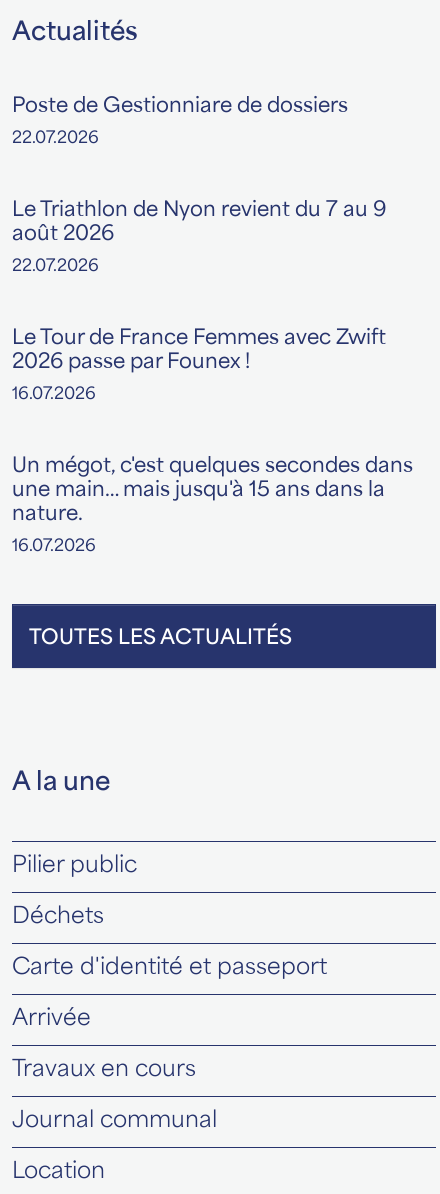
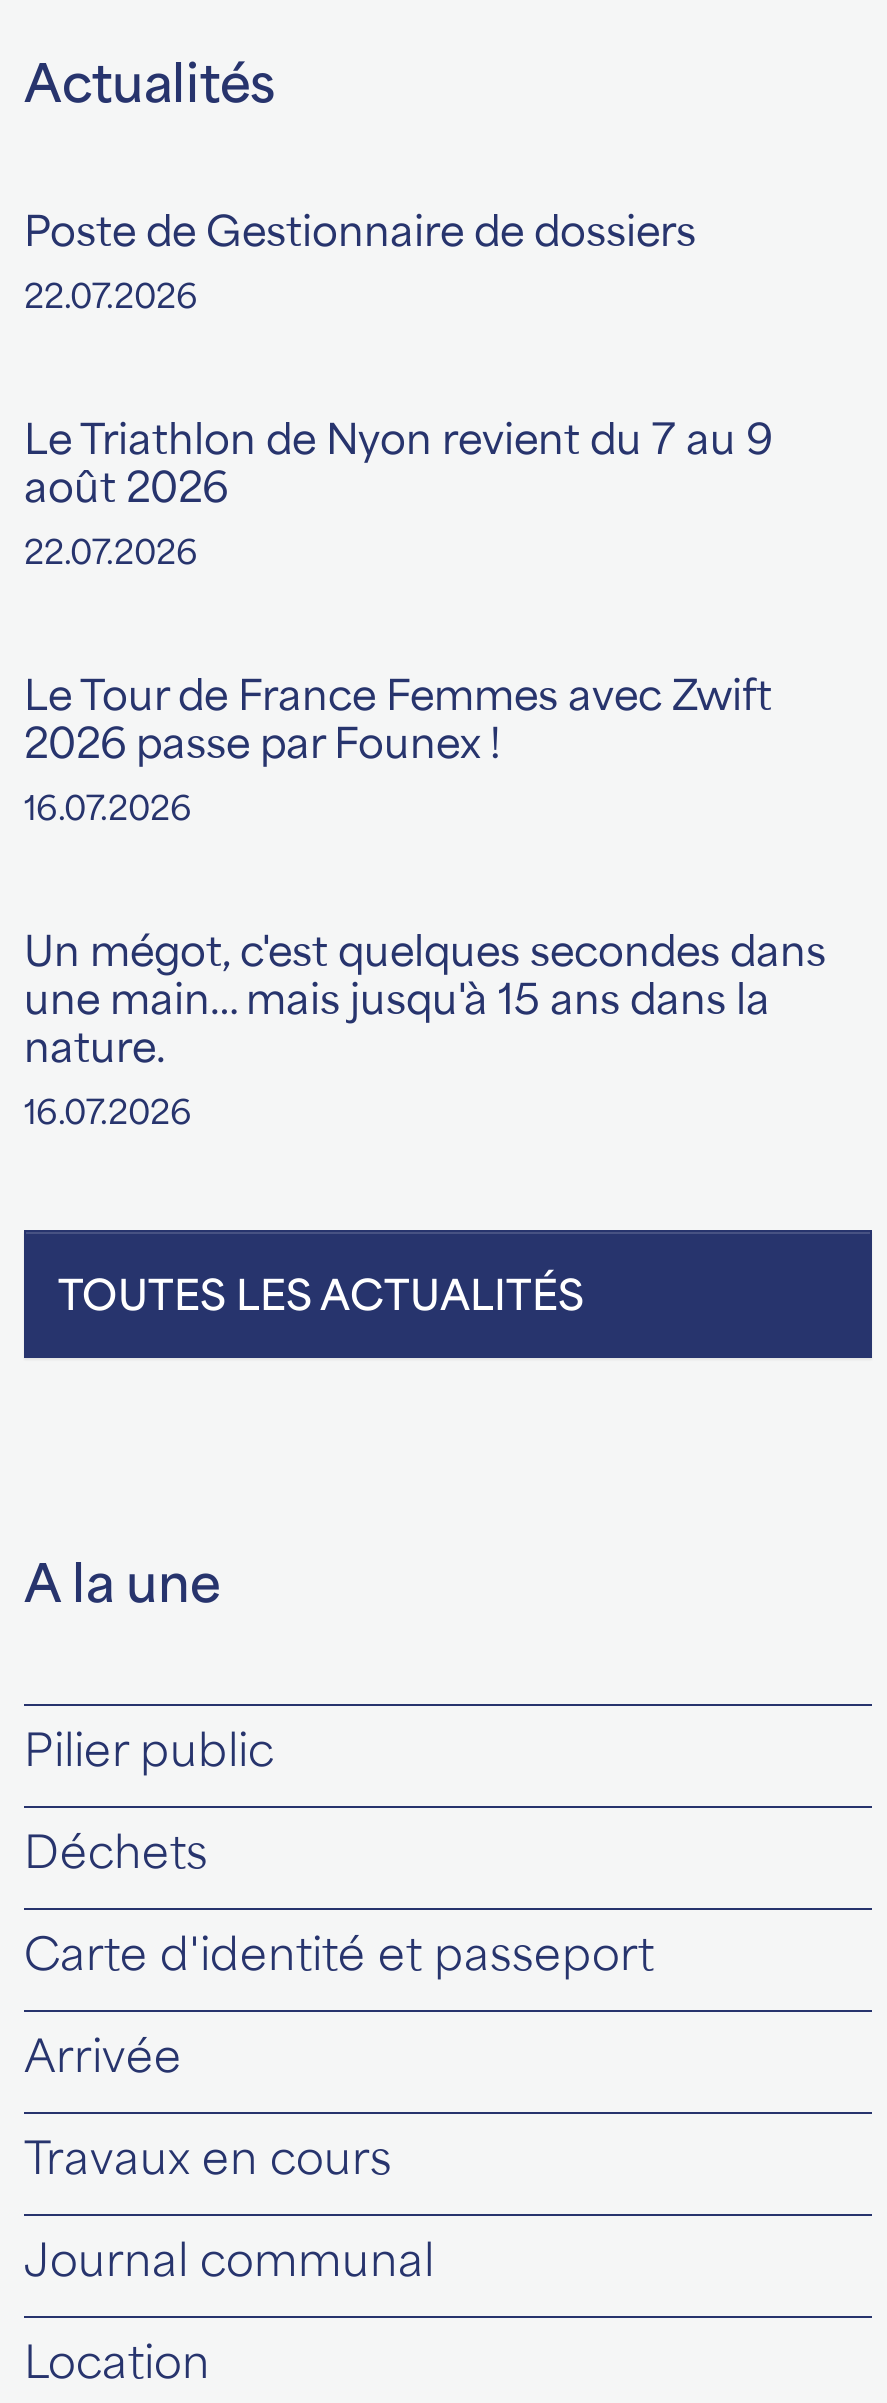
[12,90,348,117] Poste de Gestionniare de dossiers -> [24,202,696,256] Poste de Gestionnaire de dossiers

